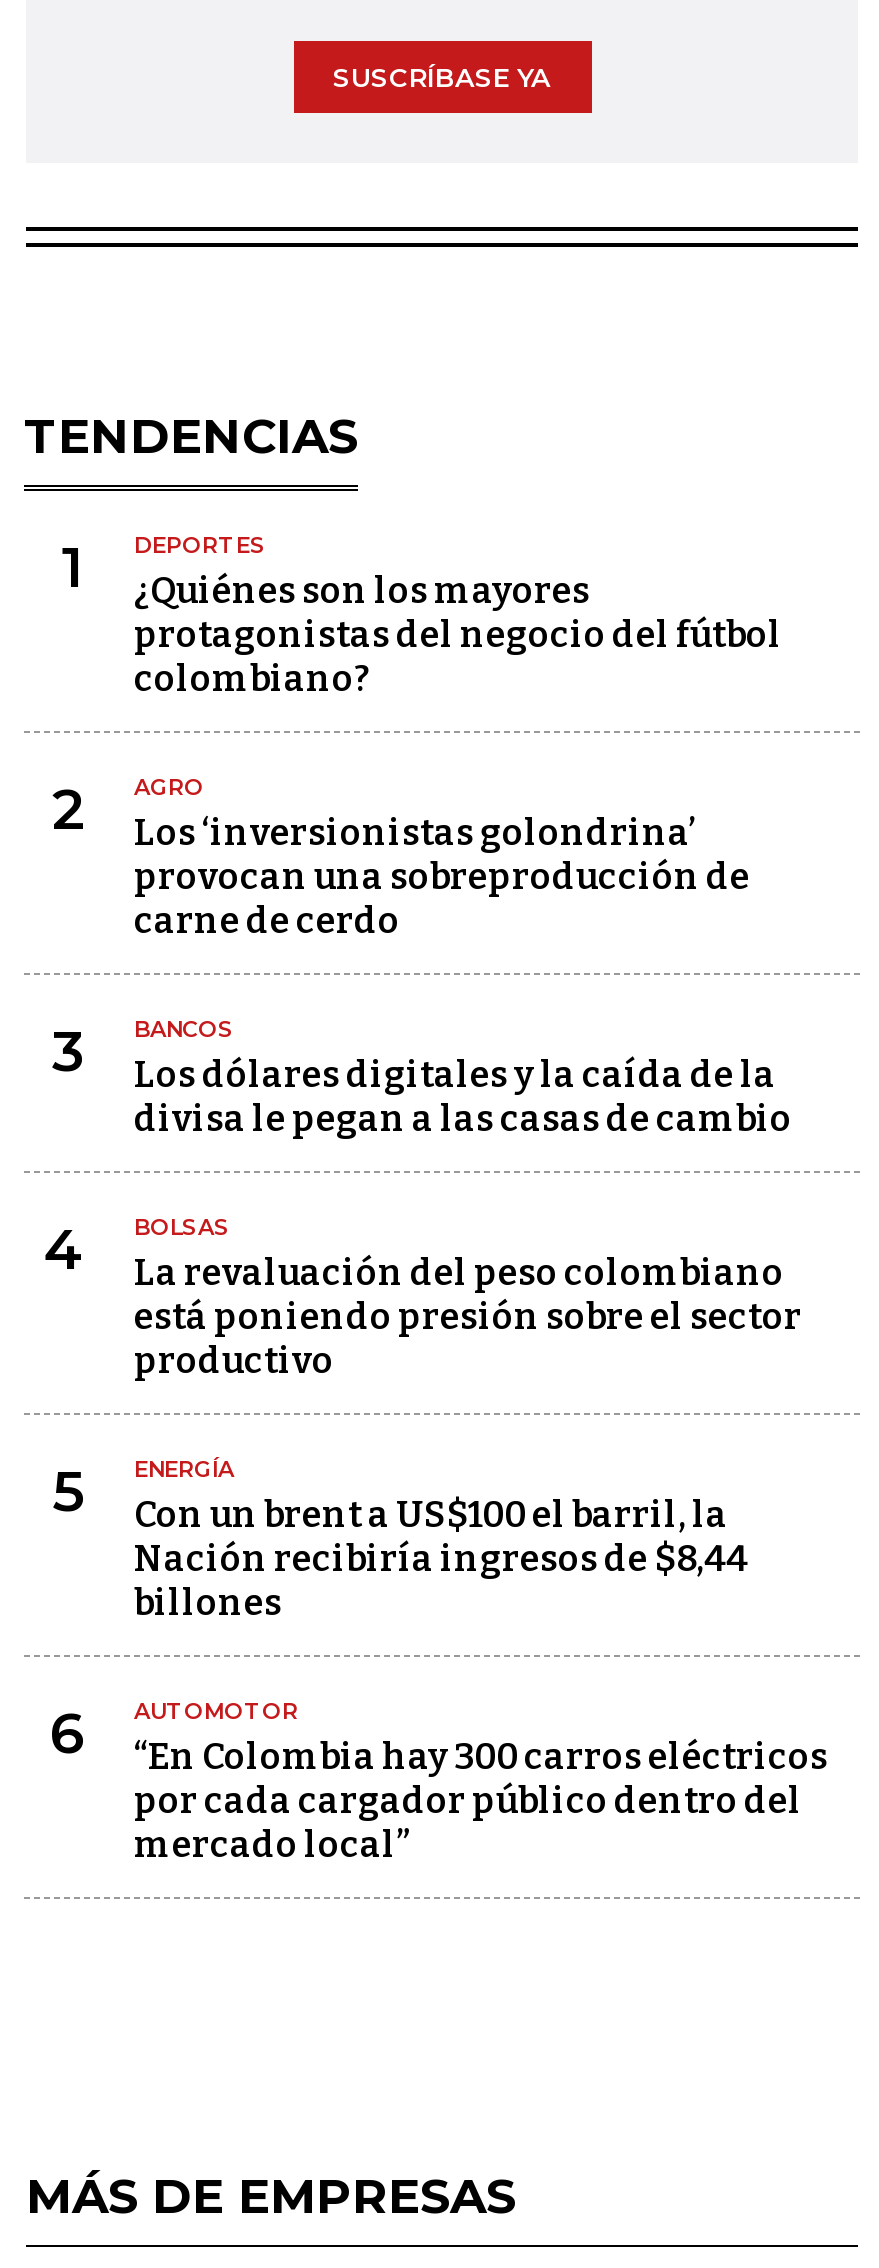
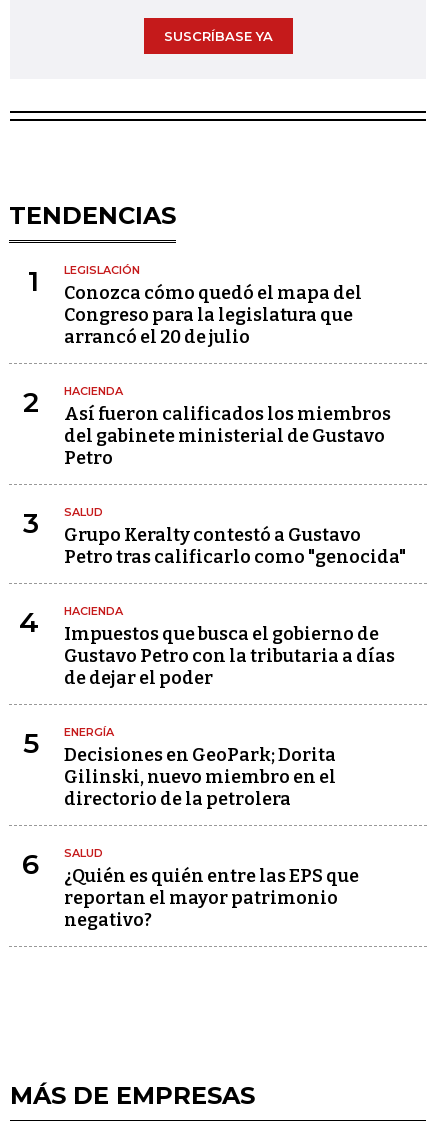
[134,531,782,701] DEPORTES | ¿Quiénes son los mayores | protagonistas del negocio del fútbol | colombiano? -> [64,263,362,348] LEGISLACIÓN | Conozca cómo quedó el mapa del | Congreso para la legislatura que | arrancó el 20 de julio
[134,773,750,943] AGRO | Los ‘inversionistas golondrina’ | provocan una sobreproducción de | carne de cerdo -> [64,384,391,469] HACIENDA | Así fueron calificados los miembros | del gabinete ministerial de Gustavo | Petro
[134,1015,792,1141] BANCOS | Los dólares digitales y la caída de la | divisa le pegan a las casas de cambio -> [64,505,406,568] SALUD | Grupo Keralty contestó a Gustavo | Petro tras calificarlo como "genocida"
[134,1213,802,1383] BOLSAS | La revaluación del peso colombiano | está poniendo presión sobre el sector | productivo -> [64,604,395,689] HACIENDA | Impuestos que busca el gobierno de | Gustavo Petro con la tributaria a días | de dejar el poder
[134,1493,748,1625] Con un brent a US$100 el barril, la | Nación recibiría ingresos de $8,44 | billones -> [64,744,336,810] Decisiones en GeoPark; Dorita | Gilinski, nuevo miembro en el | directorio de la petrolera
[134,1697,828,1867] AUTOMOTOR | “En Colombia hay 300 carros eléctricos | por cada cargador público dentro del | mercado local” -> [64,846,359,931] SALUD | ¿Quién es quién entre las EPS que | reportan el mayor patrimonio | negativo?

